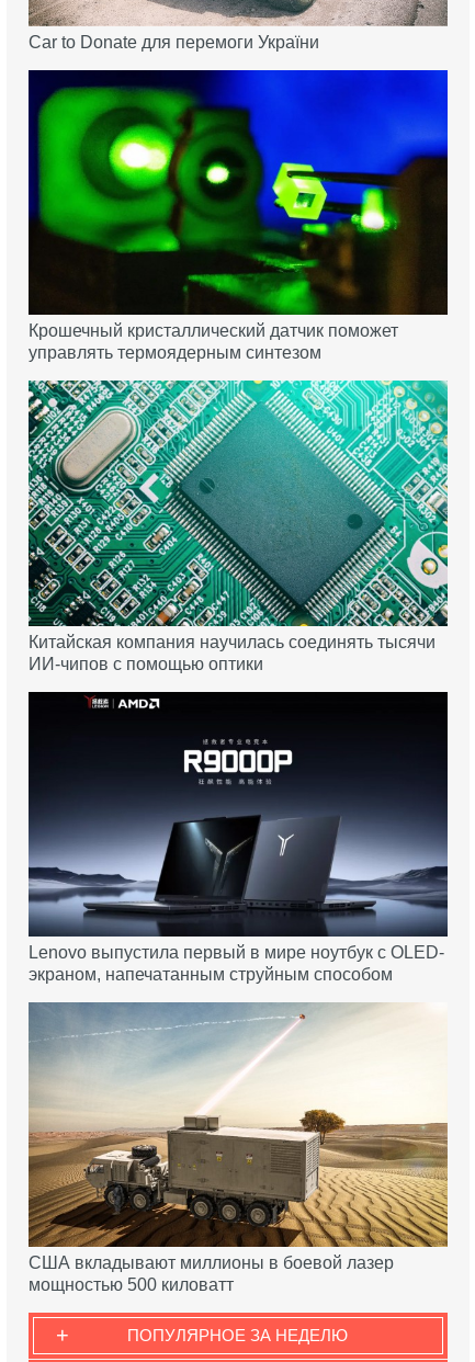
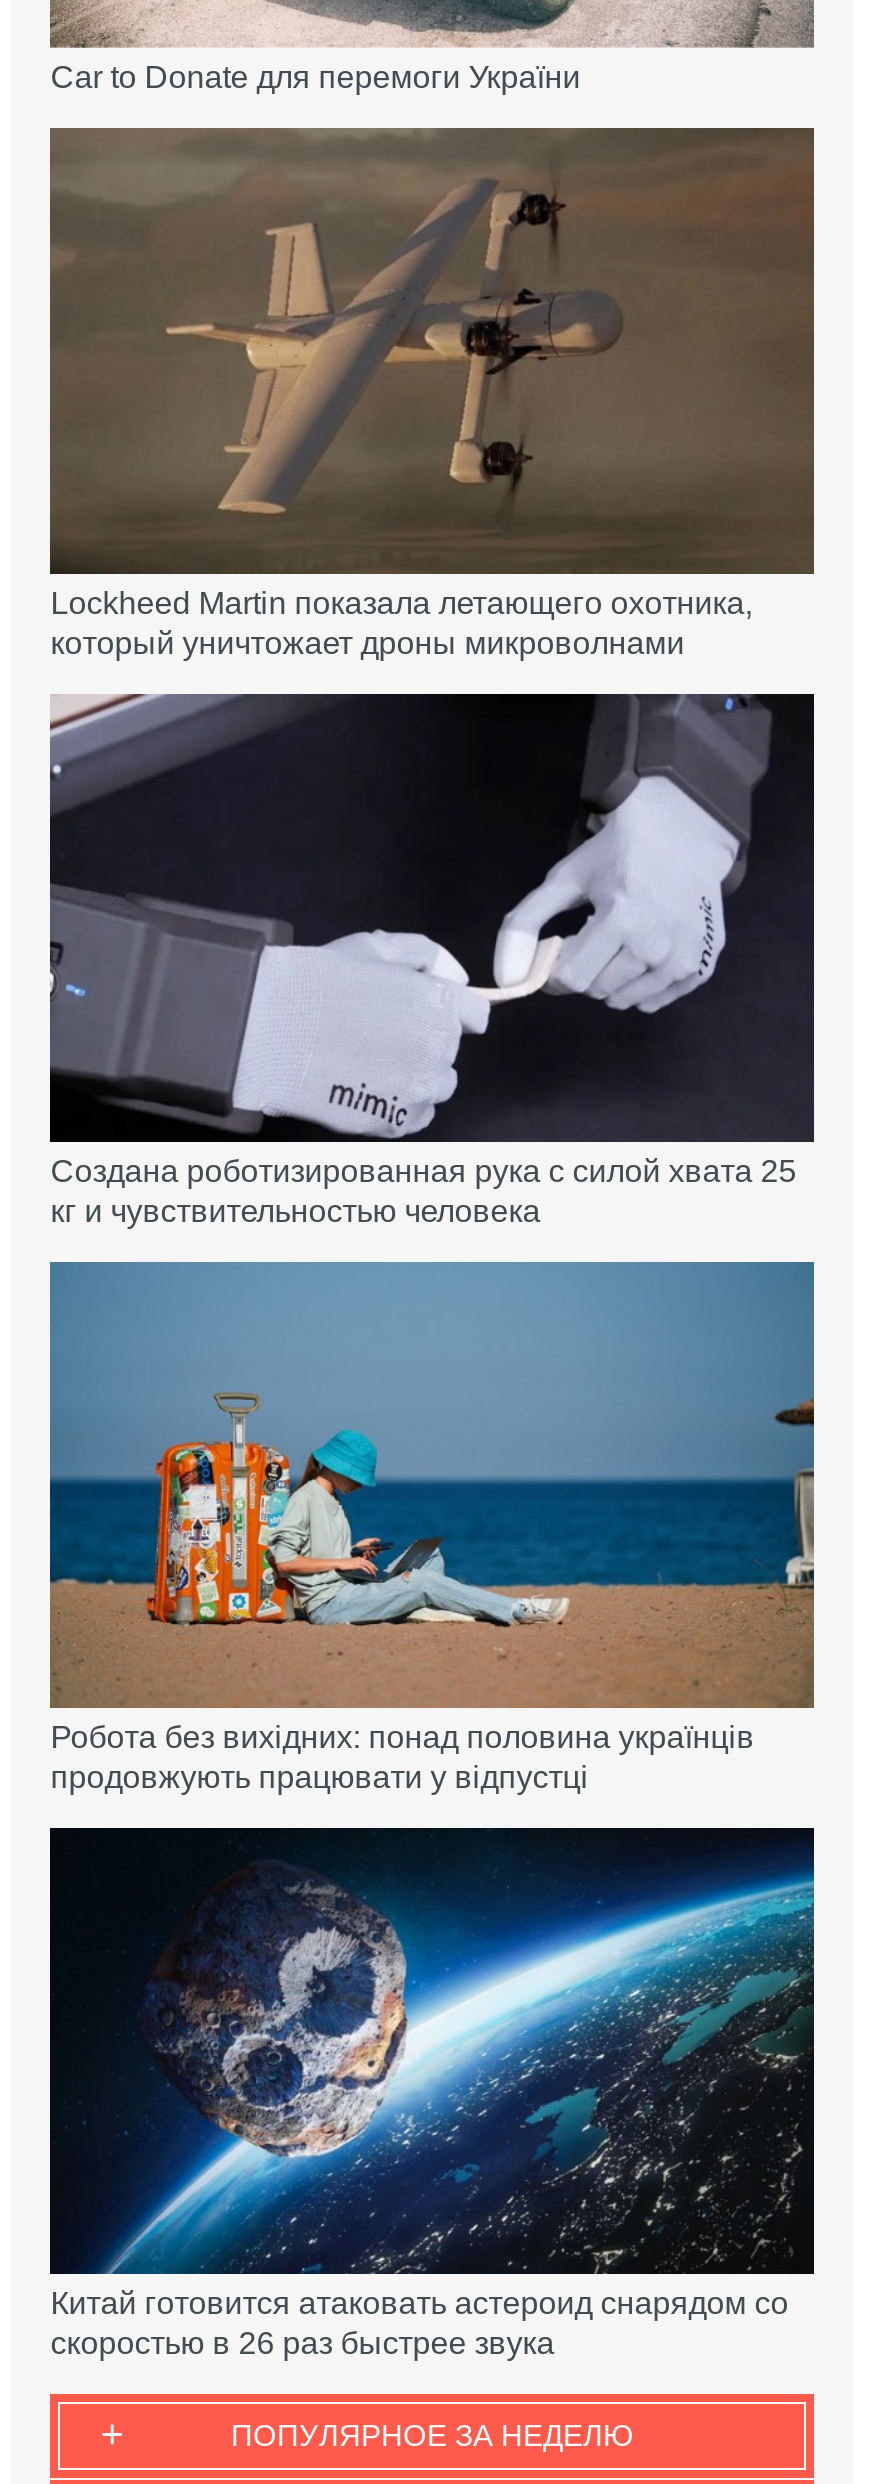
[27,69,449,362] [image] | Крошечный кристаллический датчик поможет | управлять термоядерным синтезом -> [48,126,816,660] [image] | Lockheed Martin показала летающего охотника, | который уничтожает дроны микроволнами
[27,379,449,673] [image] | Китайская компания научилась соединять тысячи | ИИ-чипов с помощью оптики -> [48,692,816,1227] [image] | Создана роботизированная рука с силой хвата 25 | кг и чувствительностью человека
[27,691,449,984] [image] | Lenovo выпустила первый в мире ноутбук с OLED- | экраном, напечатанным струйным способом -> [48,1260,816,1794] [image] | Робота без вихідних: понад половина українців | продовжують працювати у відпустці
[27,1001,449,1294] [image] | США вкладывают миллионы в боевой лазер | мощностью 500 киловатт -> [48,1826,816,2361] [image] | Китай готовится атаковать астероид снарядом со | скоростью в 26 раз быстрее звука

